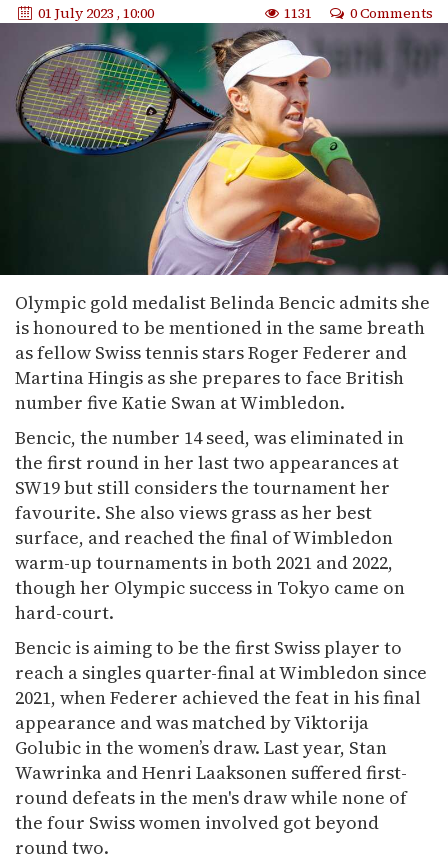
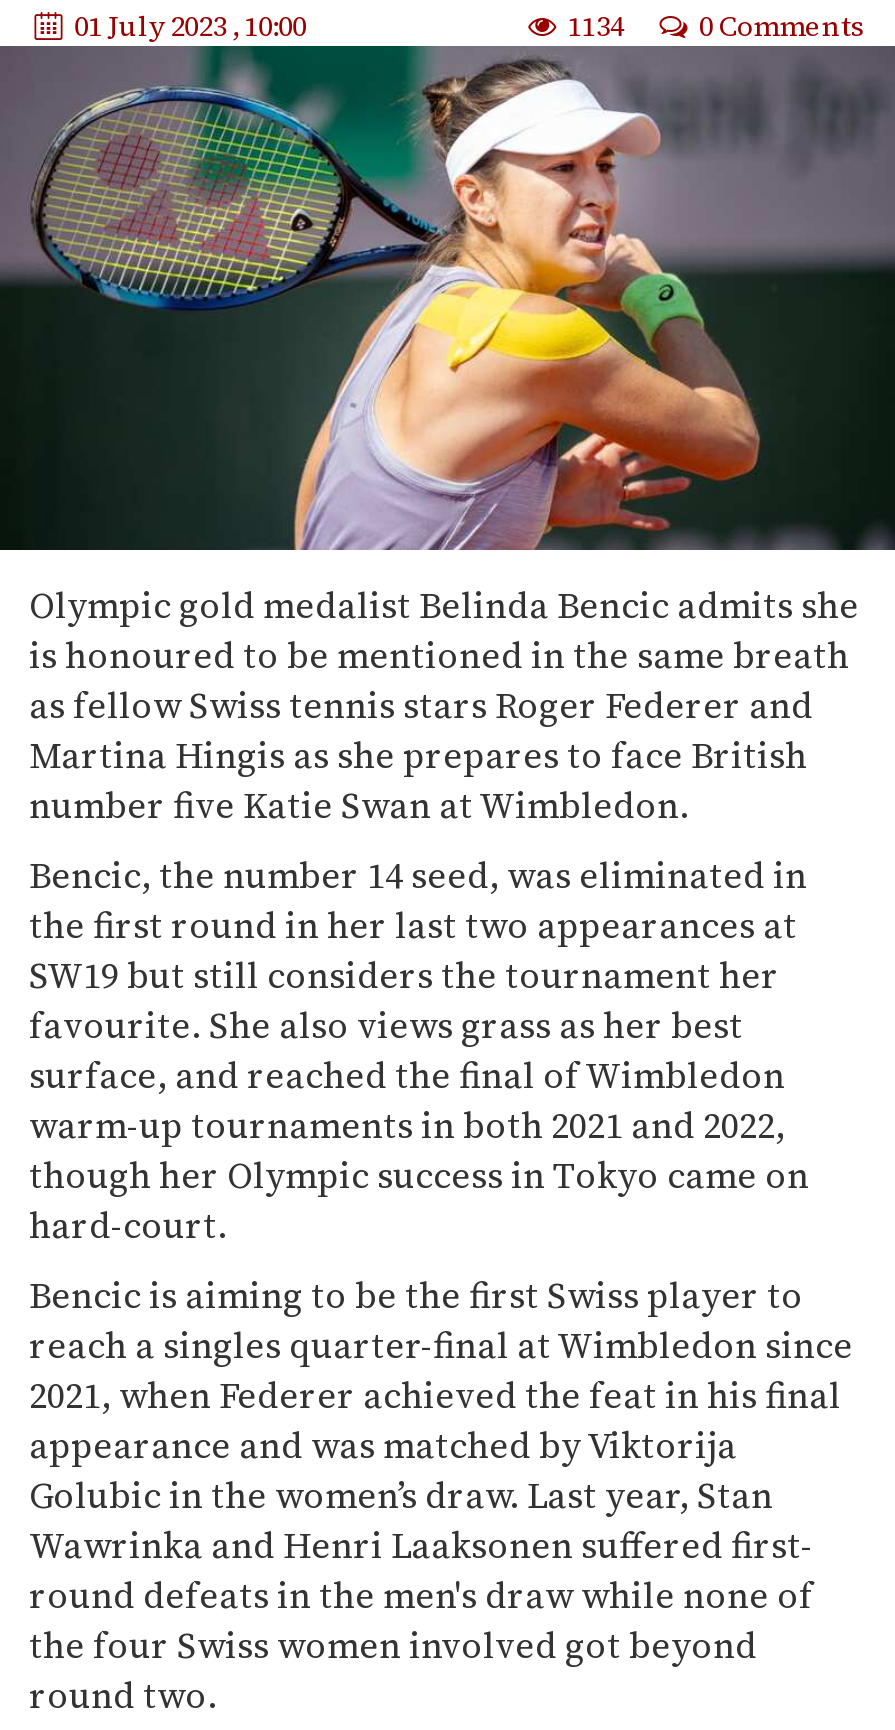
[281,3,433,23] 1131 0 Comments -> [562,6,865,46] 1134 0 Comments

